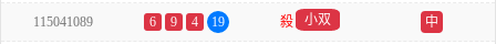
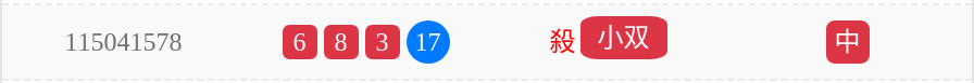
[33,14,93,30] 115041089 -> [65,27,182,57] 115041578
[170,14,177,30] 9 -> [334,27,347,57] 8
[191,14,198,30] 4 -> [376,27,389,57] 3
[211,14,225,30] 19 -> [415,27,441,57] 17

